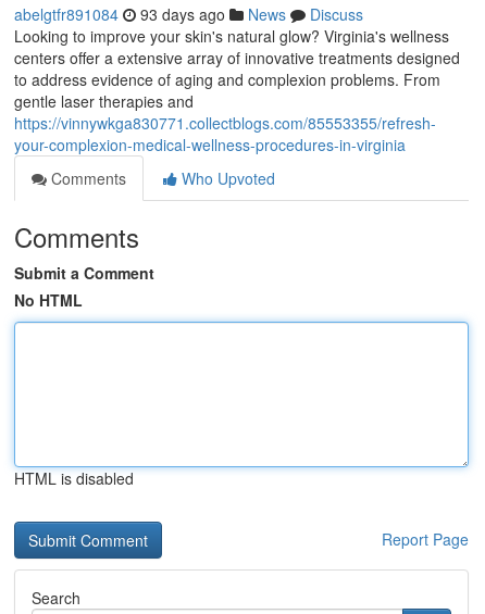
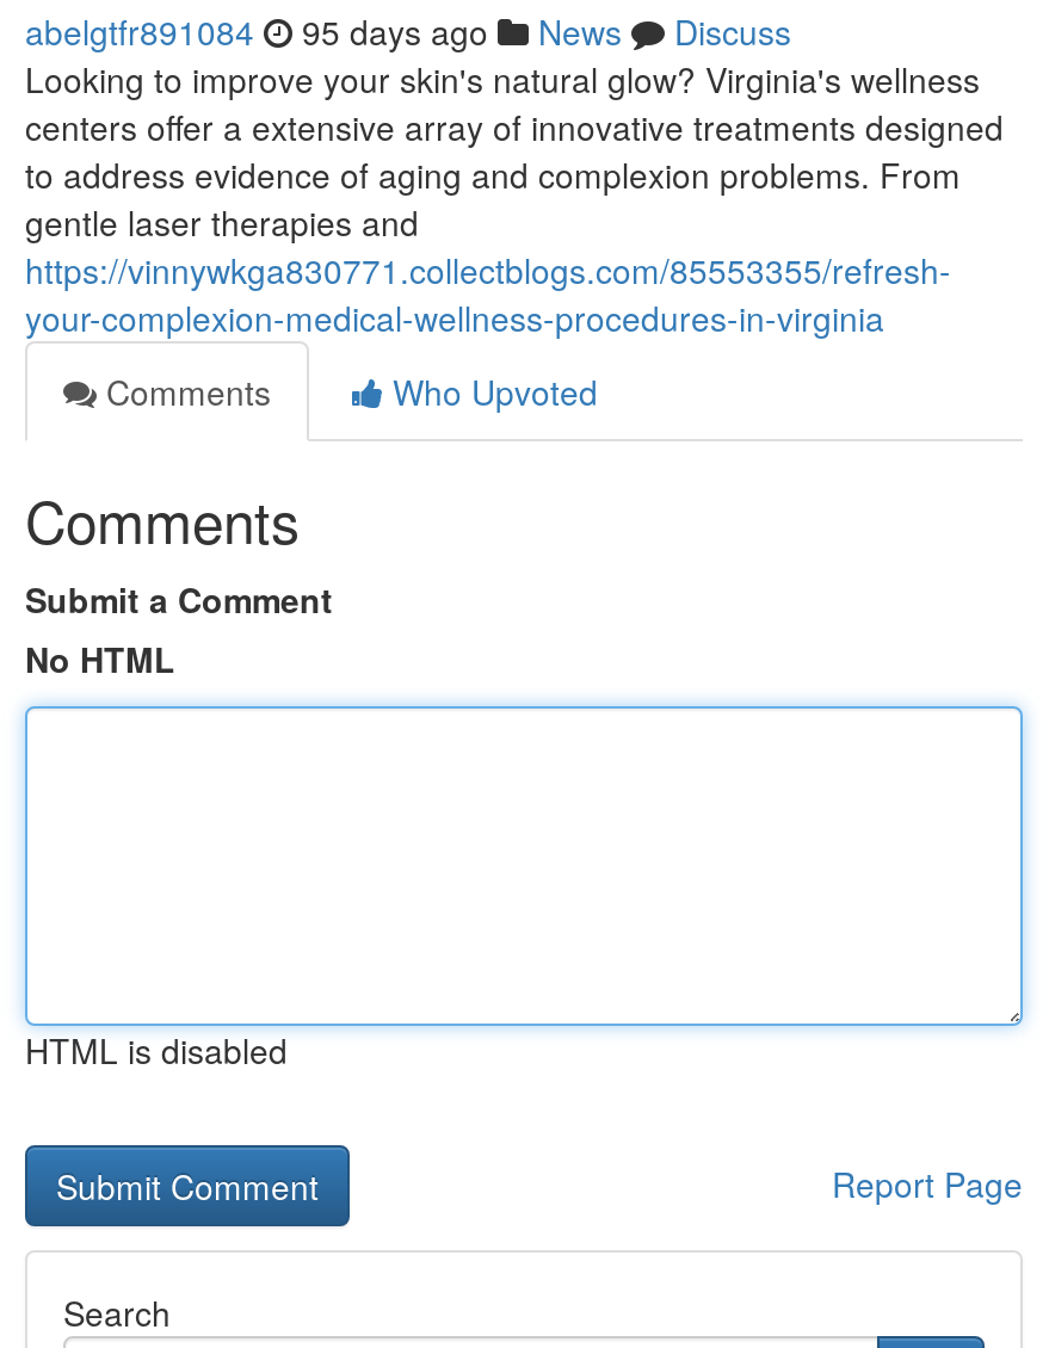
[14,3,363,25] abelgtfr891084 93 days ago News Discuss -> [25,7,791,55] abelgtfr891084 95 days ago News Discuss

